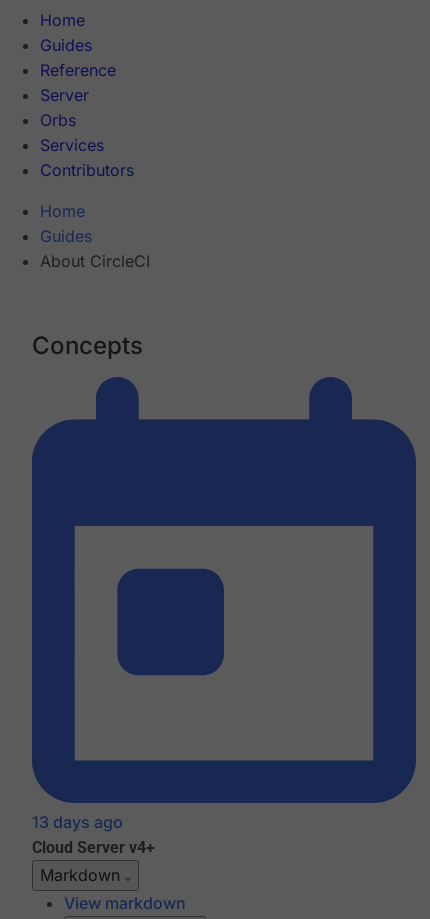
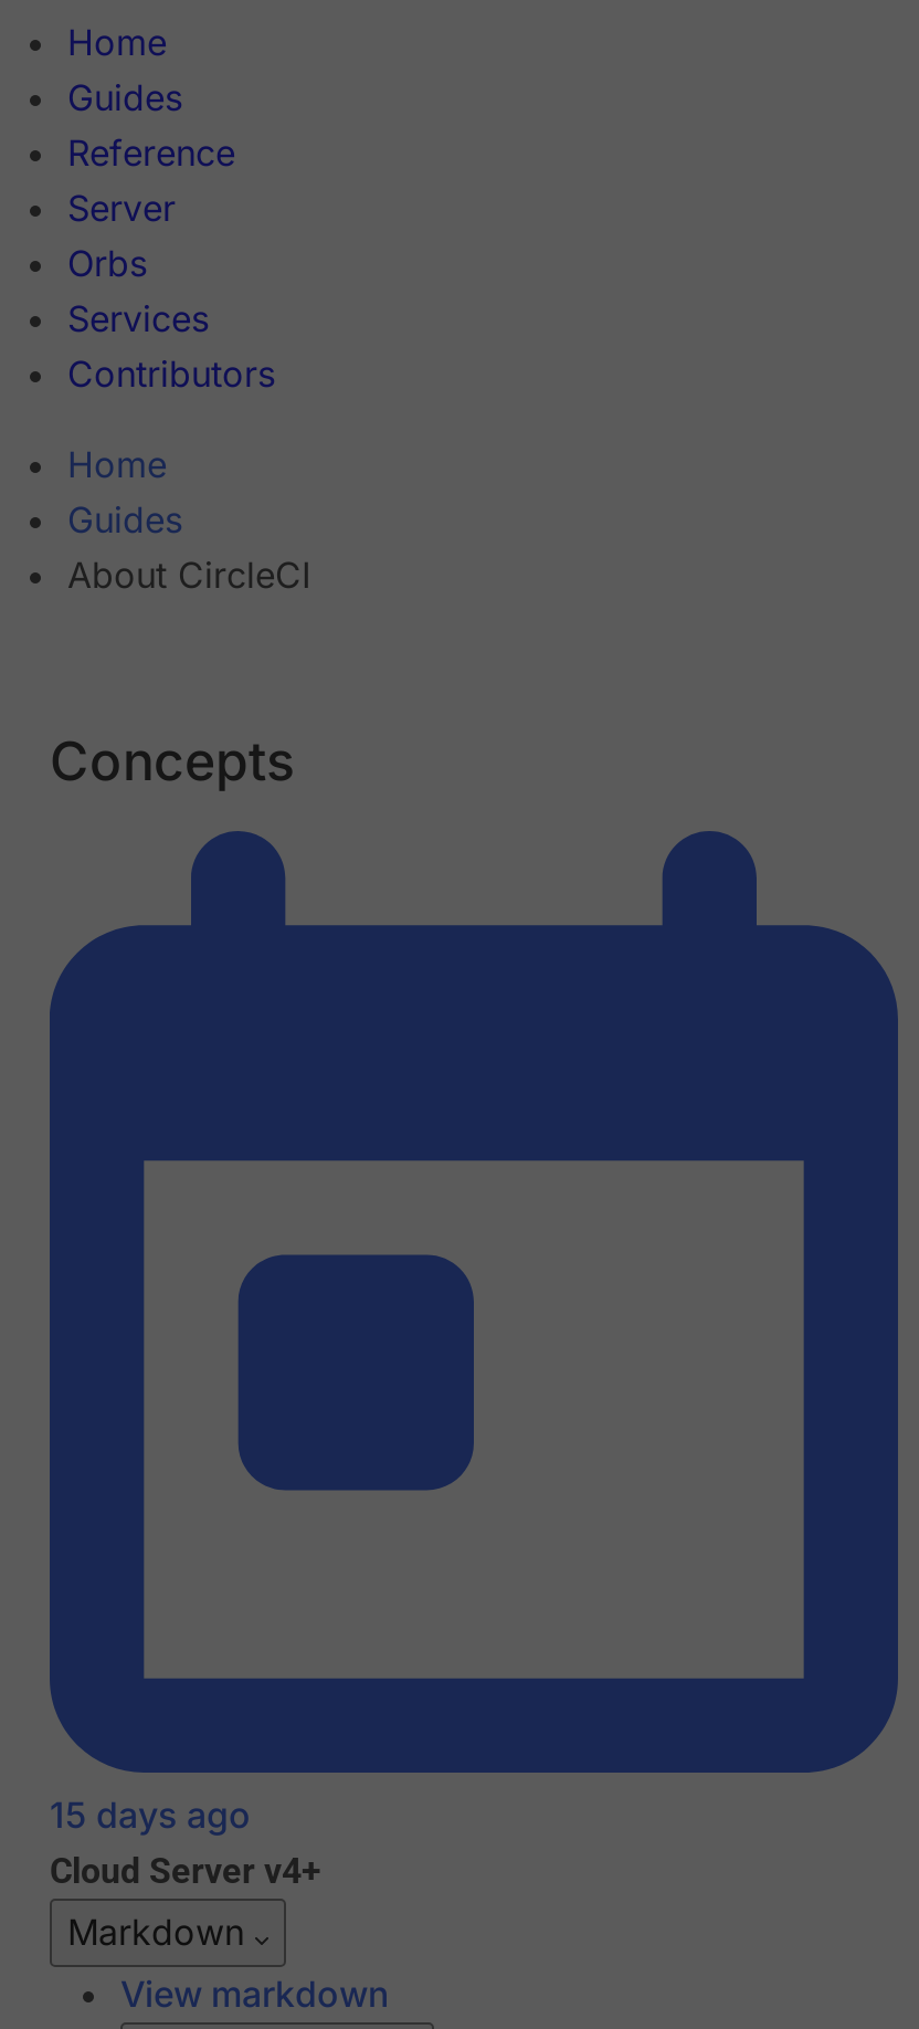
[32,812,123,832] 13 days ago -> [50,1794,251,1838] 15 days ago

